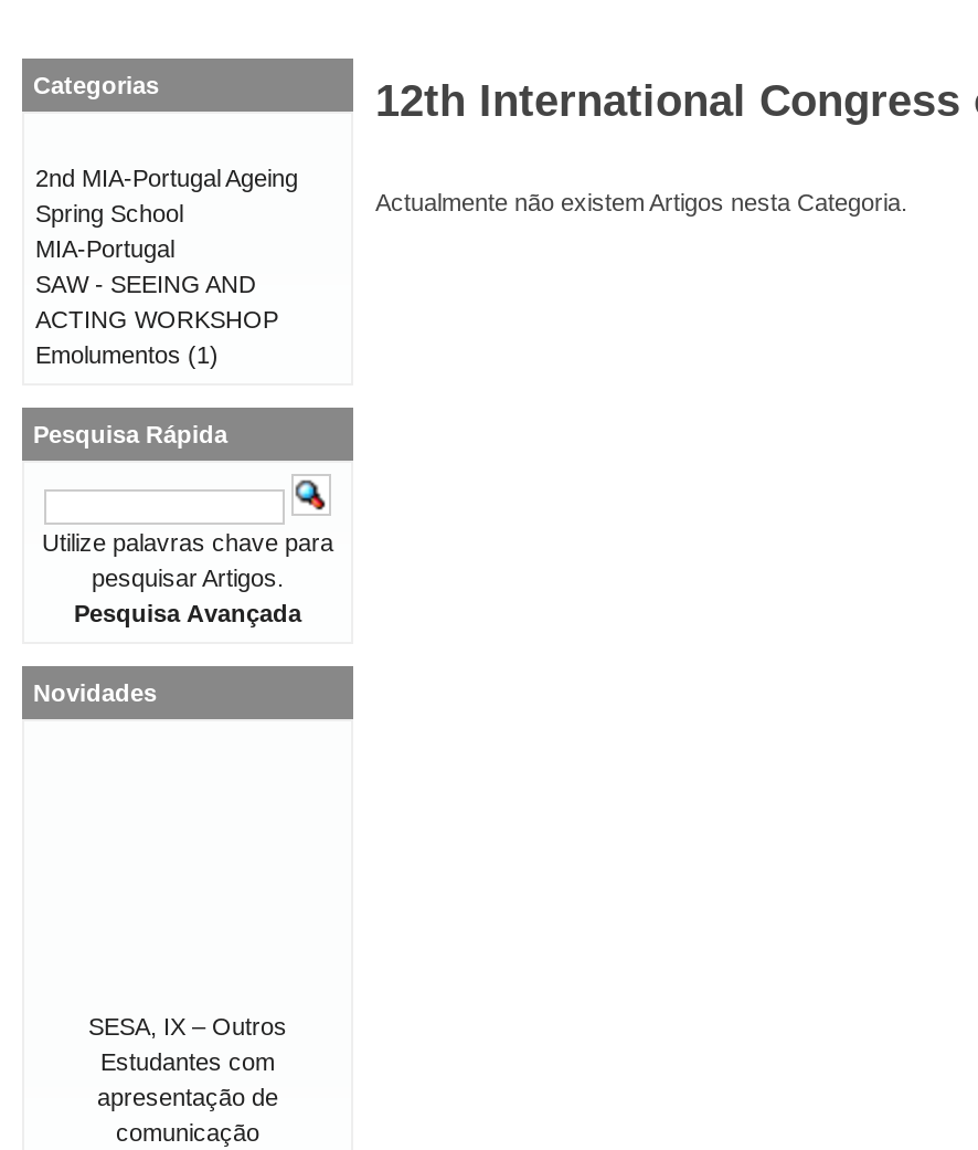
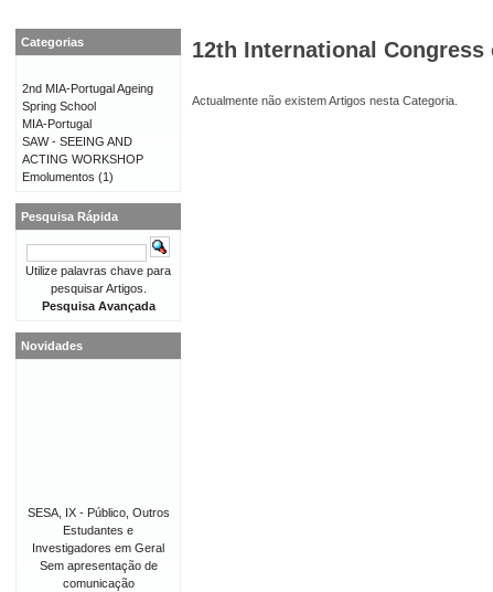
[88,1013,287,1110] SESA, IX – Outros | Estudantes com | apresentação de -> [27,506,169,572] SESA, IX - Público, Outros | Estudantes e | Investigadores em Geral | Sem apresentação de

